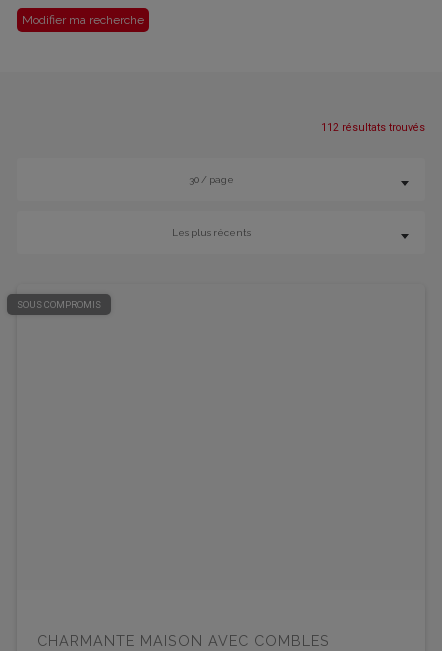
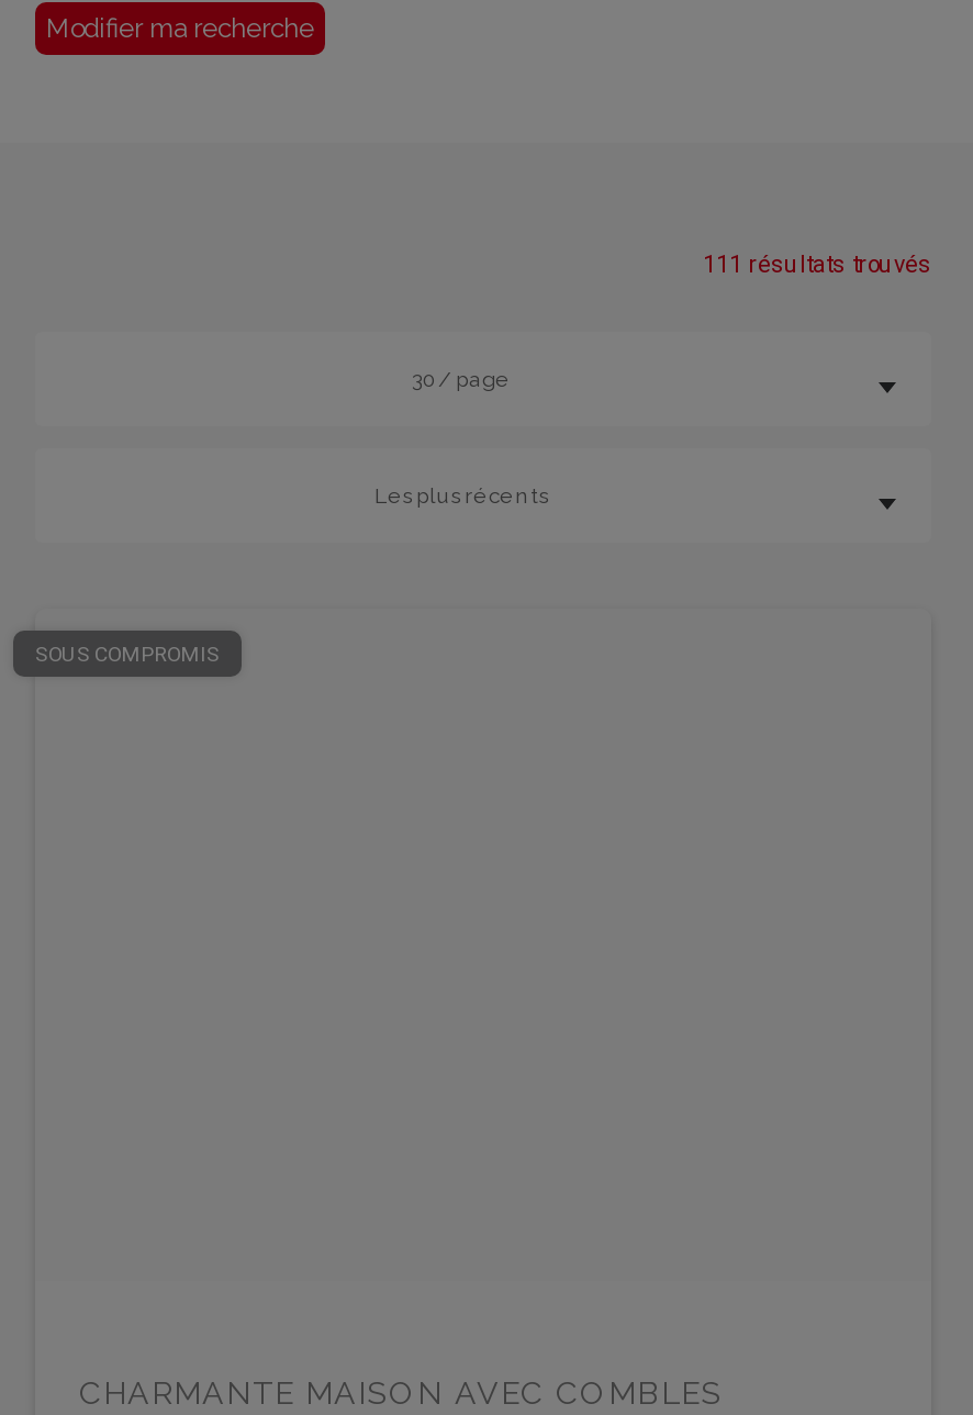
[321,121,425,134] 112 résultats trouvés -> [703,250,931,279] 111 résultats trouvés

